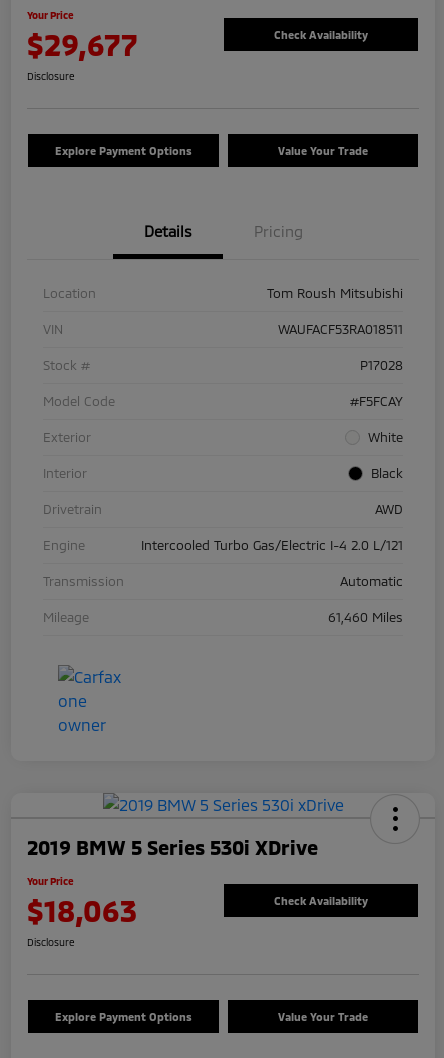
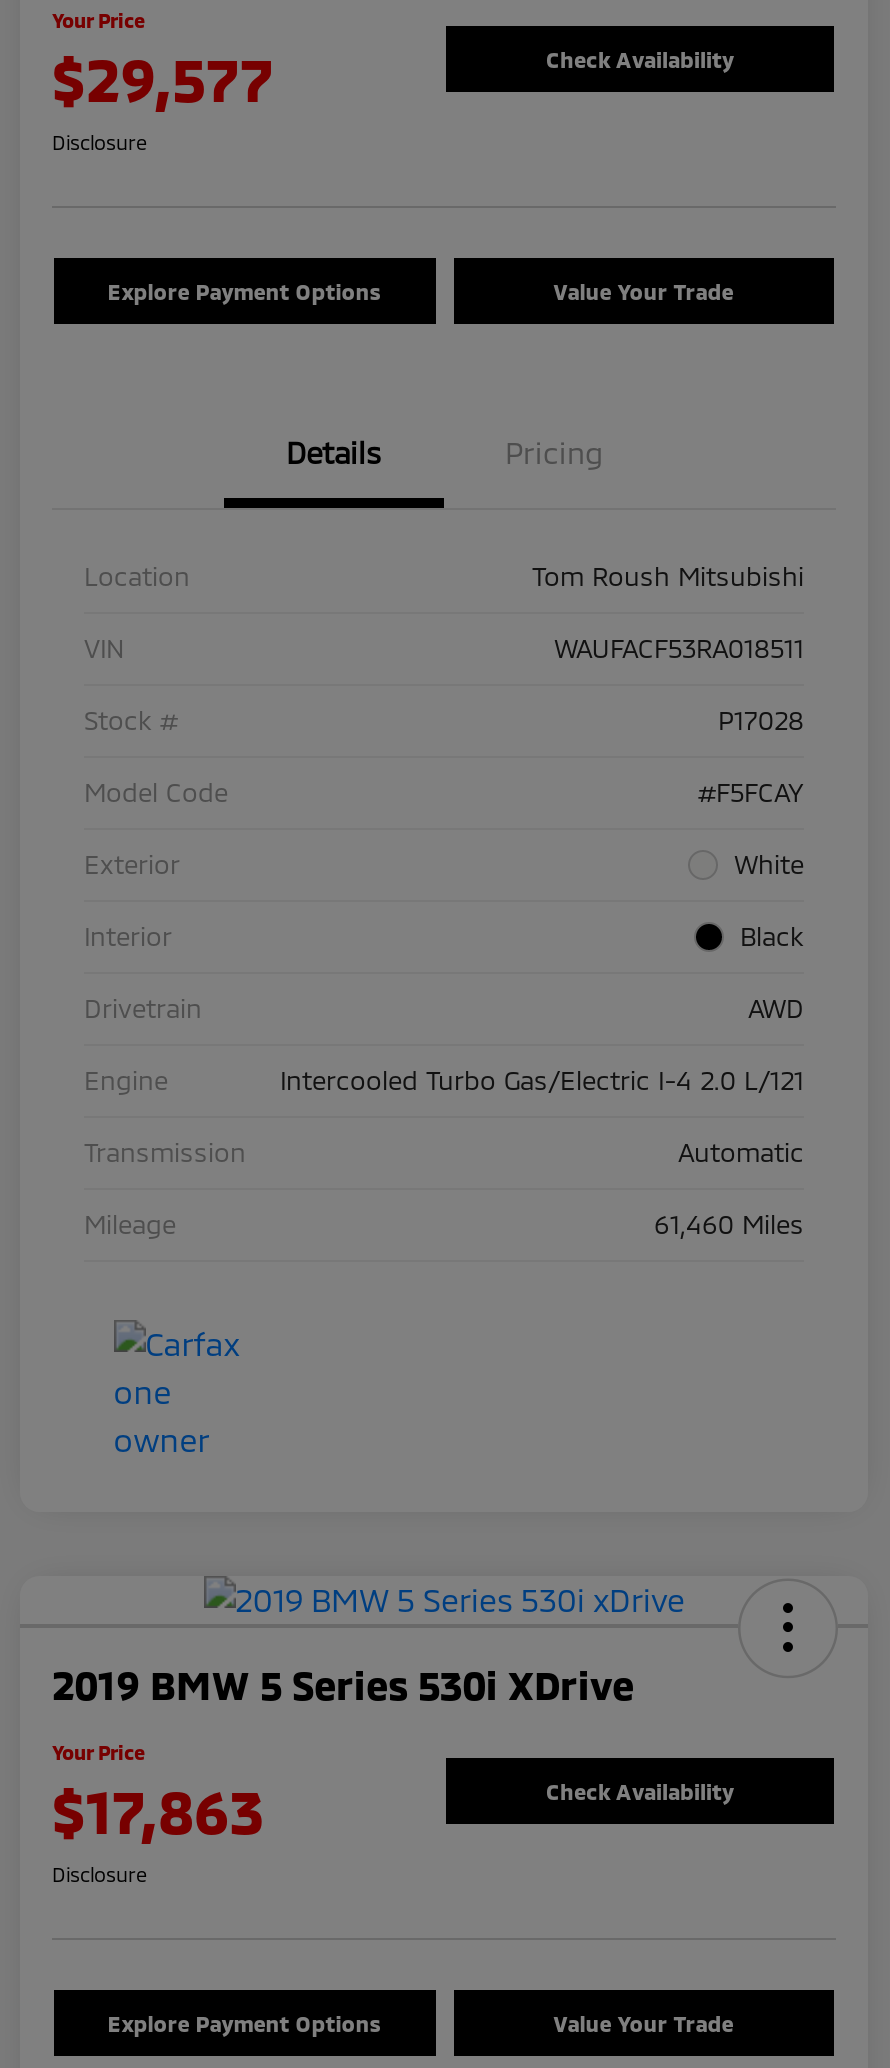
[27,26,138,62] $29,677 -> [52,42,274,114] $29,577
[27,892,137,928] $18,063 -> [52,1774,264,1846] $17,863

